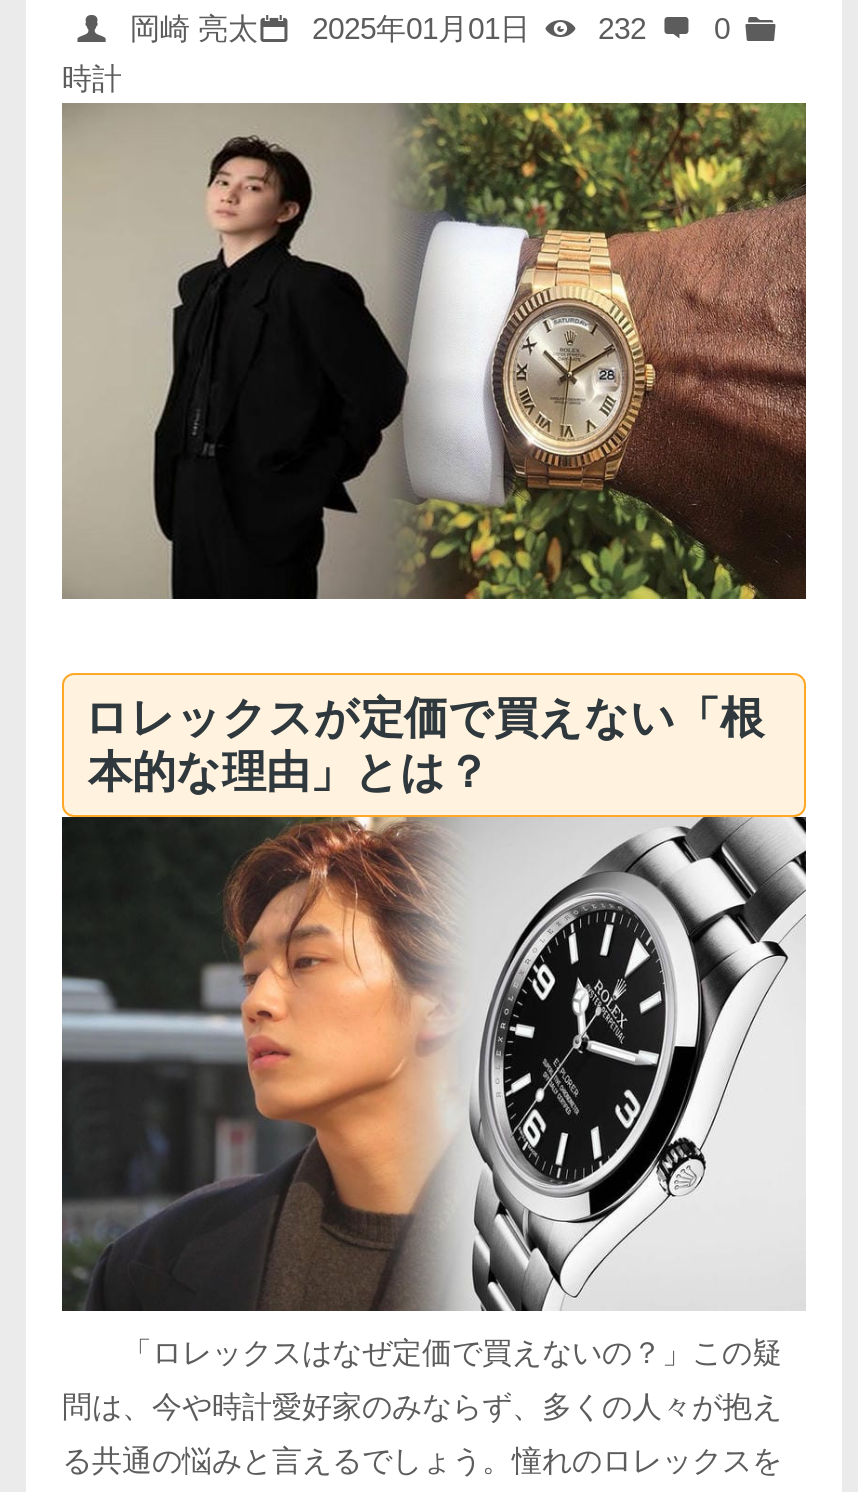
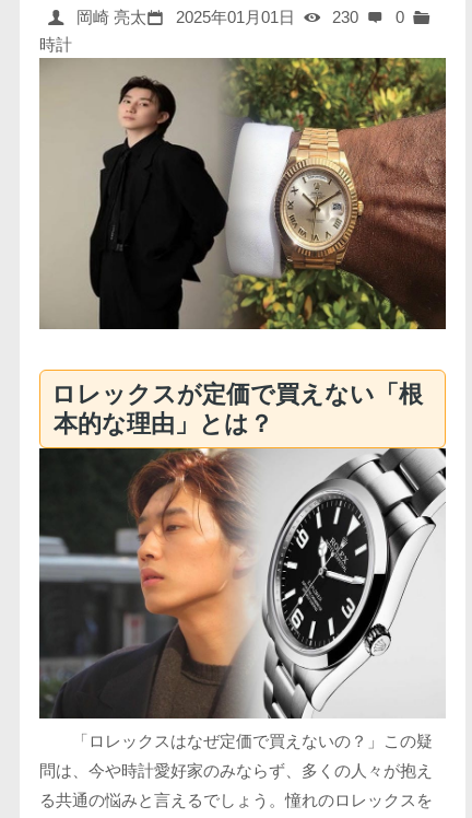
[590,10,646,44] 232 -> [328,7,358,26] 230

